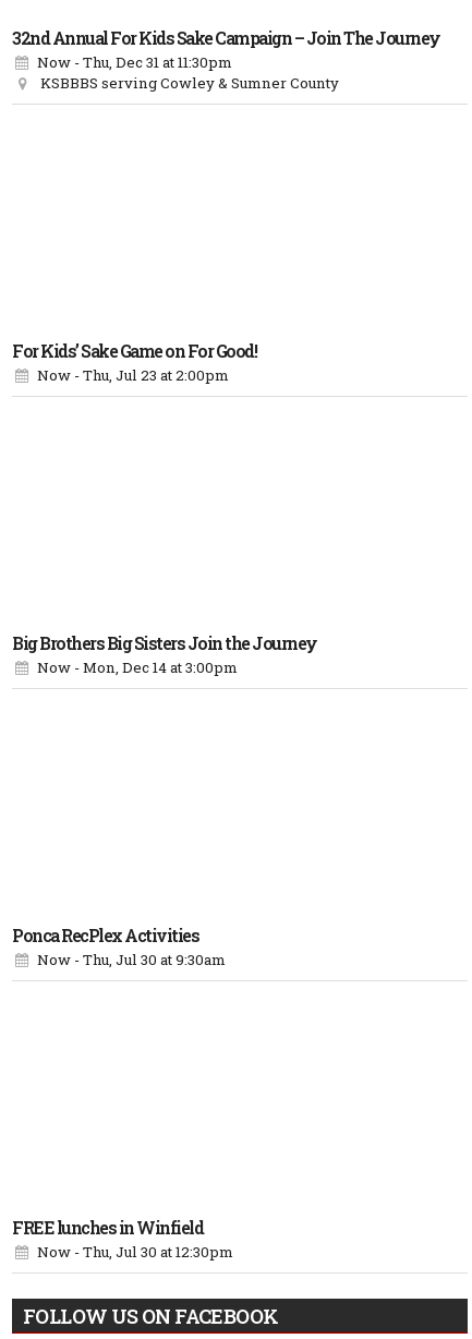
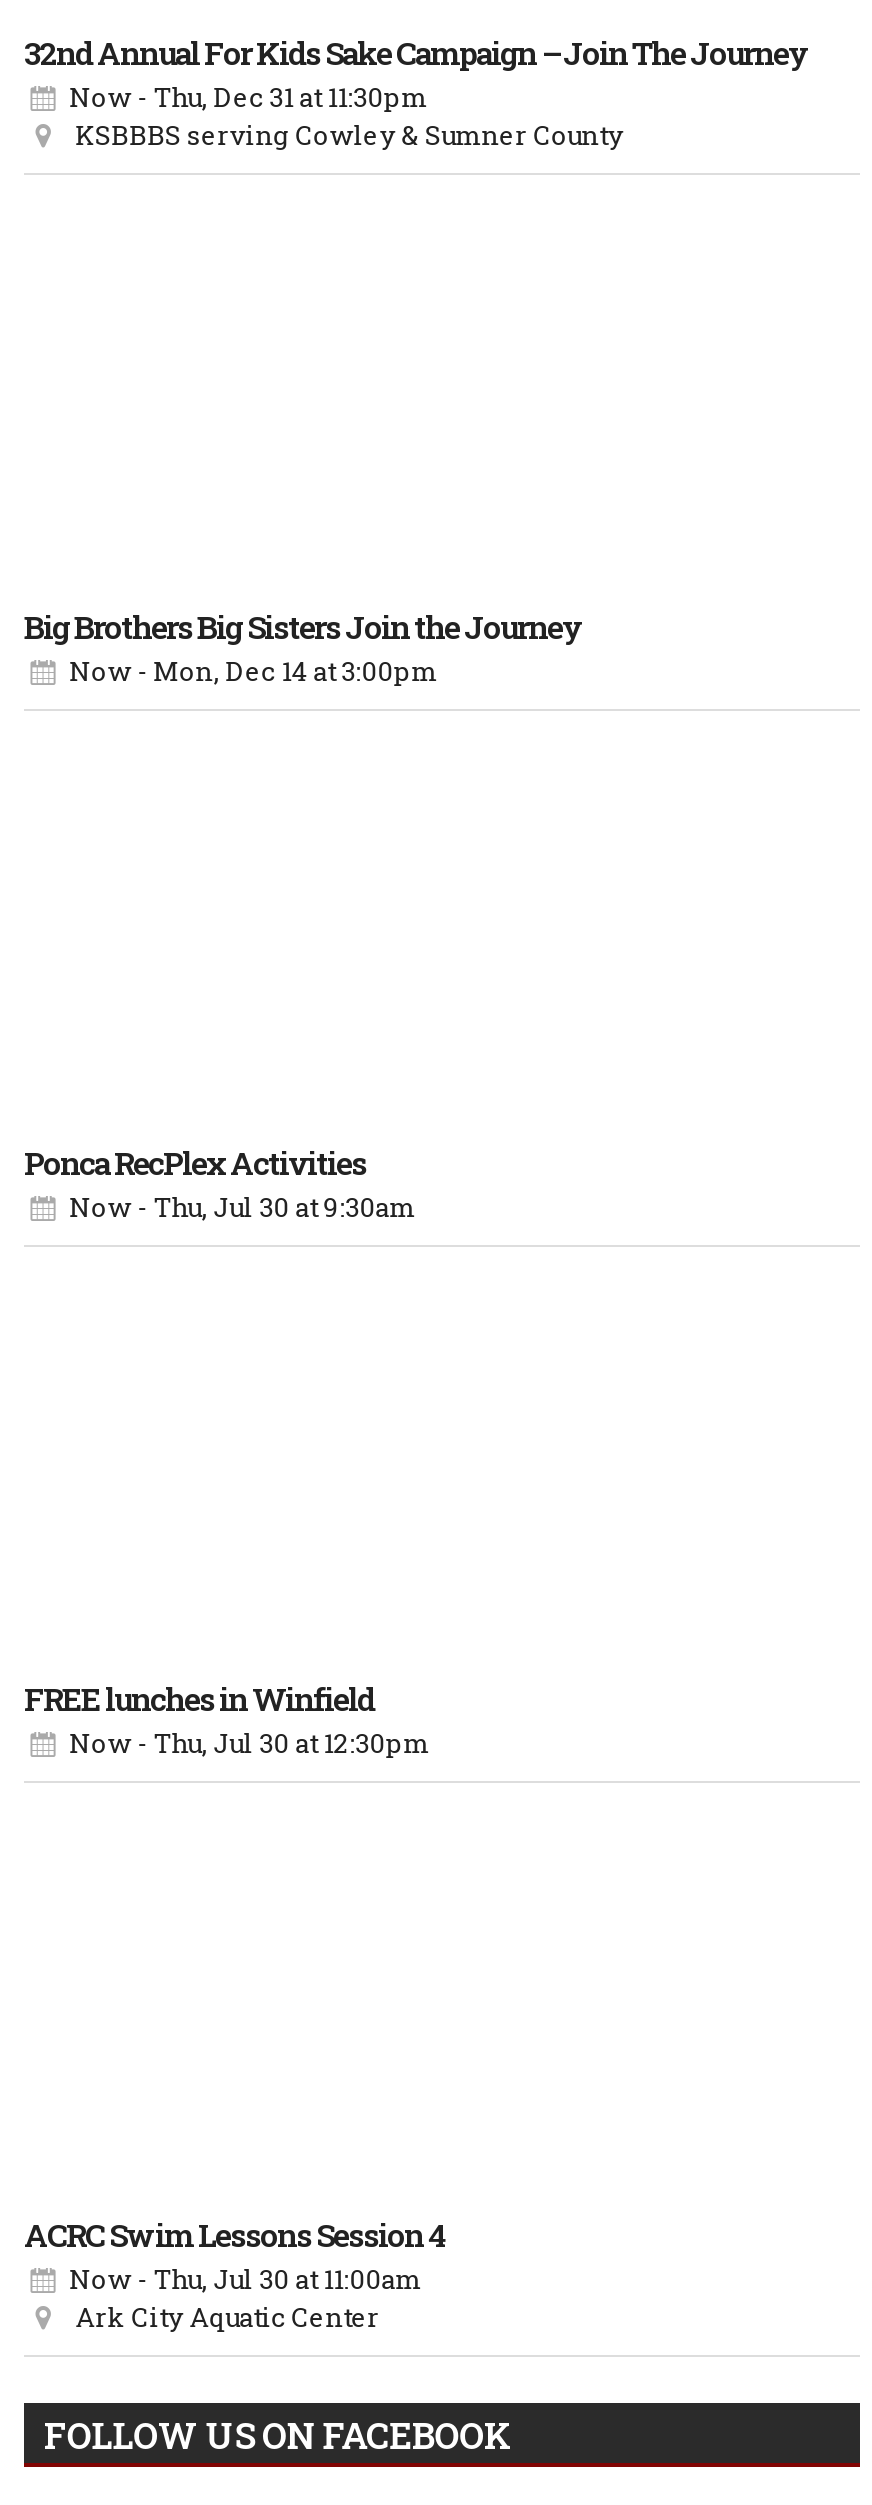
[12,339,256,385] For Kids’ Sake Game on For Good! | Now - Thu, Jul 23 at 2:00pm -> none
moved [12,631,317,1262] -> [24,605,583,1761]: Big Brothers Big Sisters Join the Journey | Now - Mon, Dec 14 at 3:00pm | Ponca RecPlex Activities | Now - Thu, Jul 30 at 9:30am | FREE lunches in Winfield | Now - Thu, Jul 30 at 12:30pm
none -> [24,2213,445,2335] ACRC Swim Lessons Session 4 | Now - Thu, Jul 30 at 11:00am | Ark City Aquatic Center

